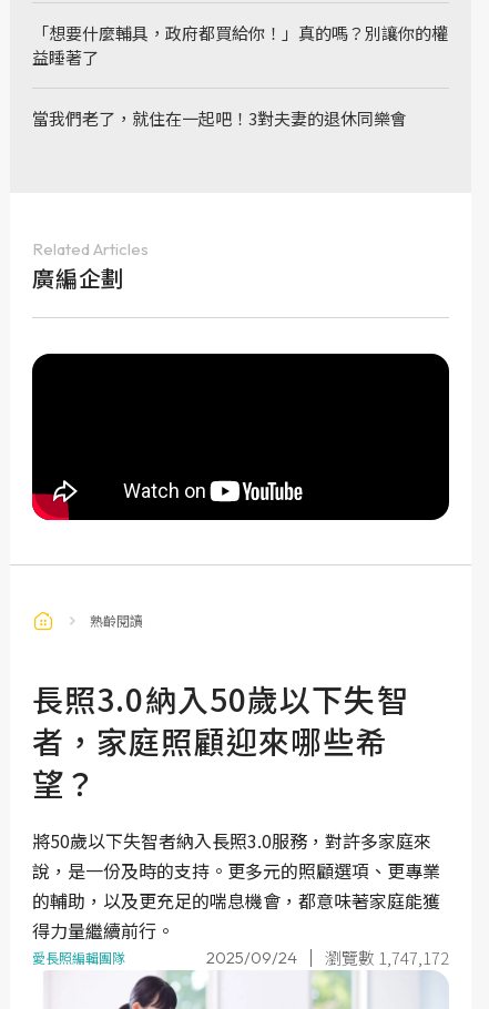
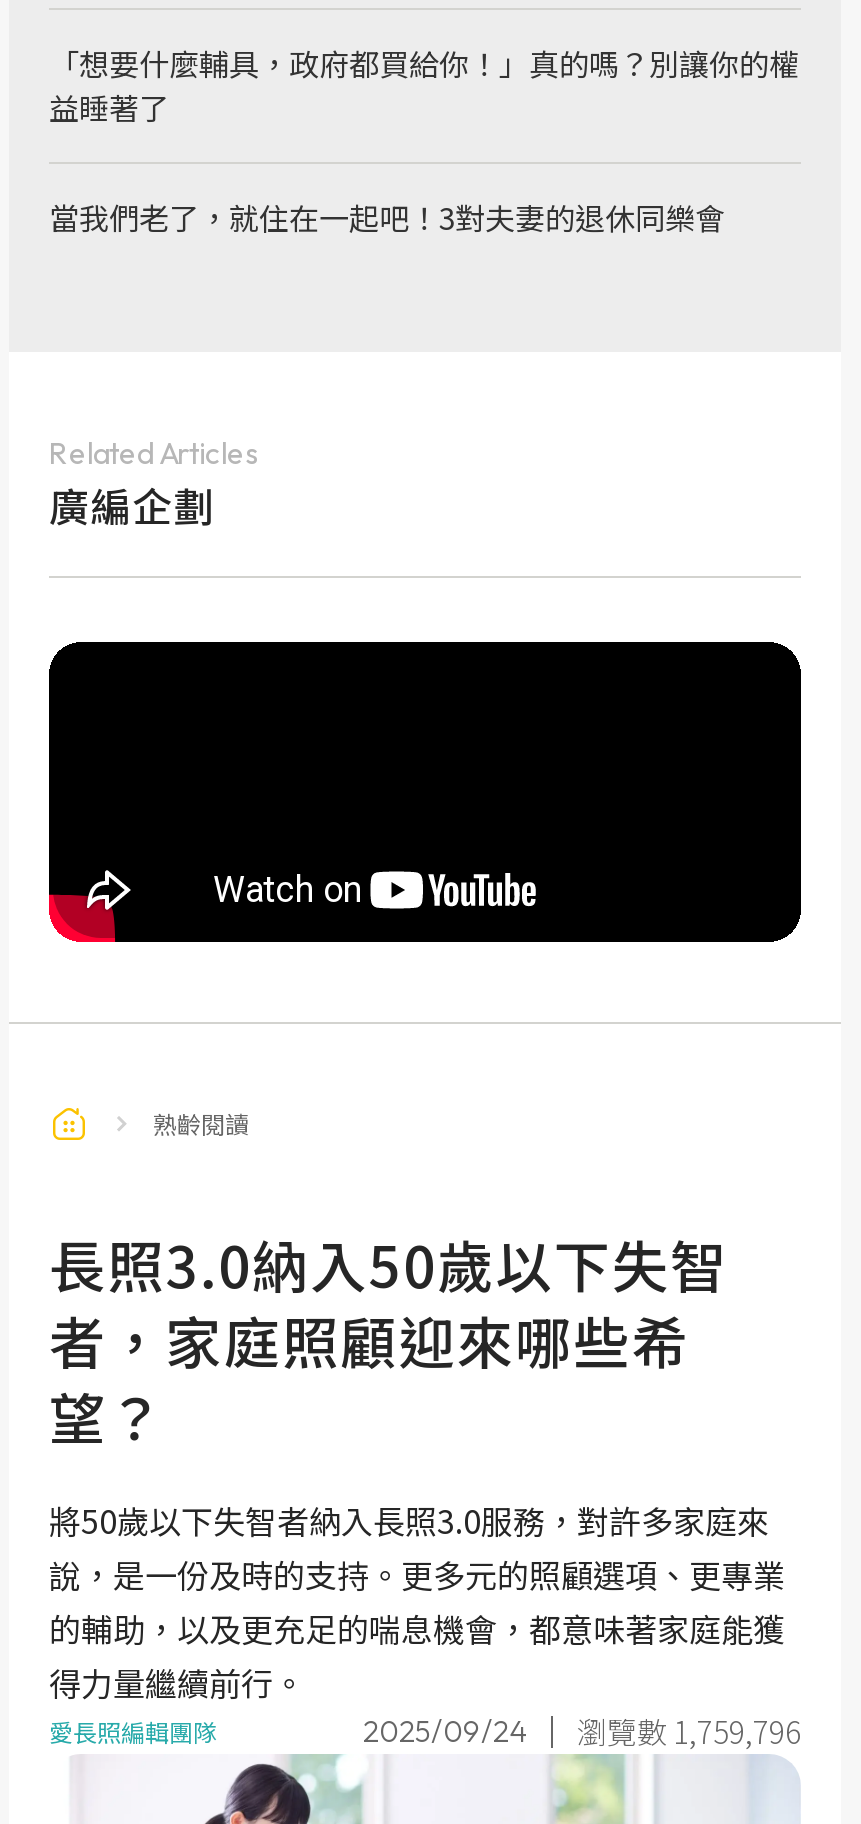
[206,946,449,969] 2025/09/24 瀏覽數 1,747,172 -> [363,1710,801,1752] 2025/09/24 瀏覽數 1,759,796

